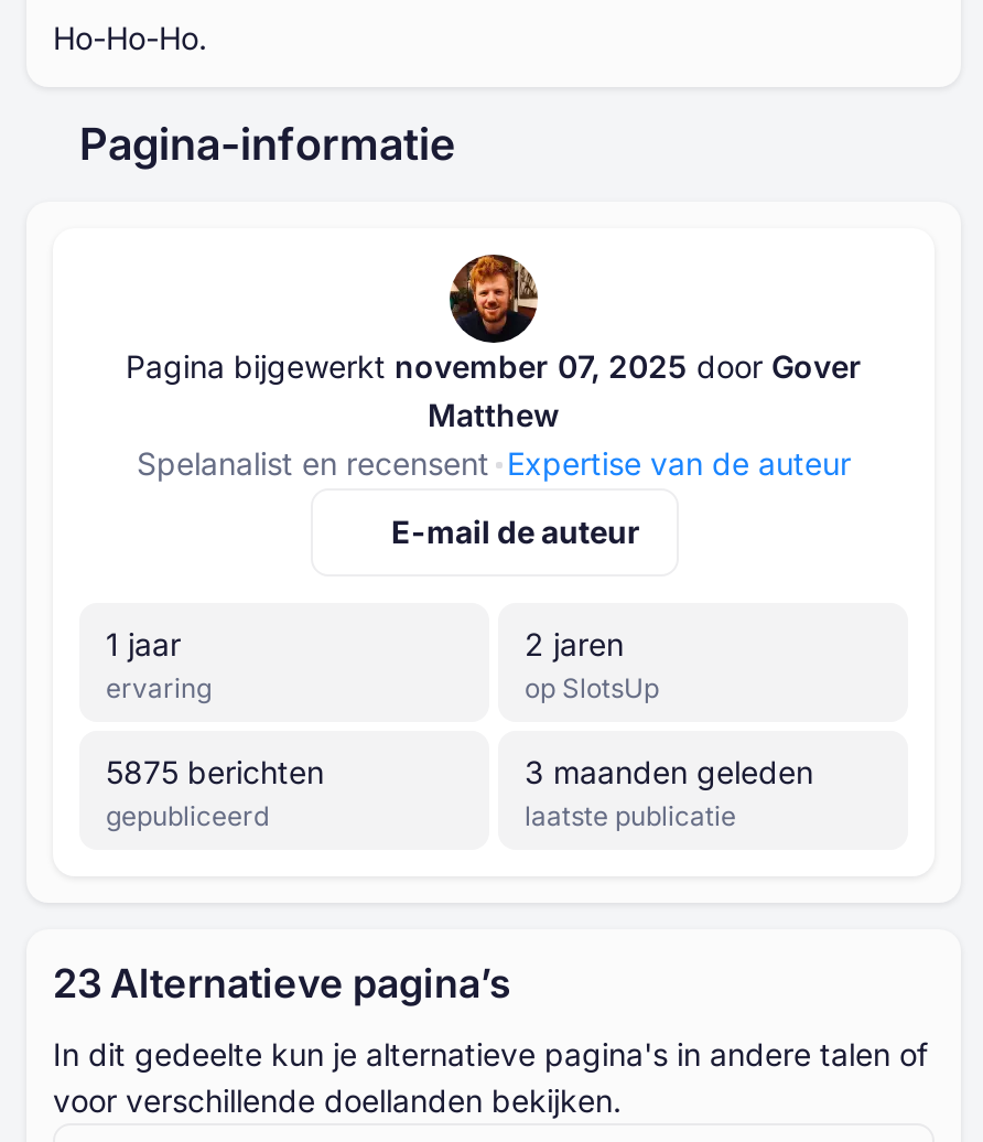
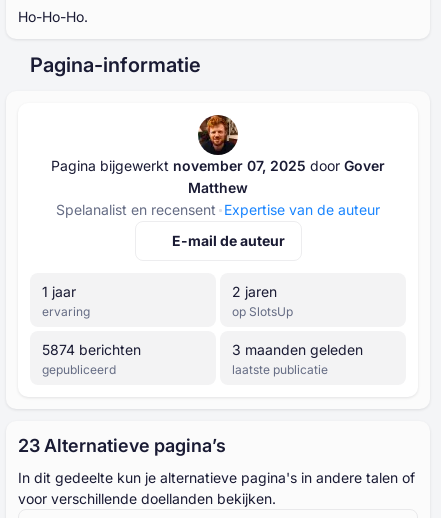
[106,754,324,791] 5875 berichten -> [42,341,141,358] 5874 berichten

